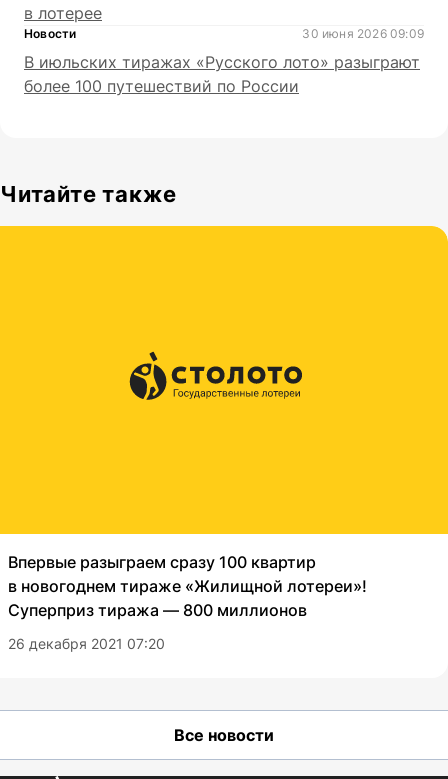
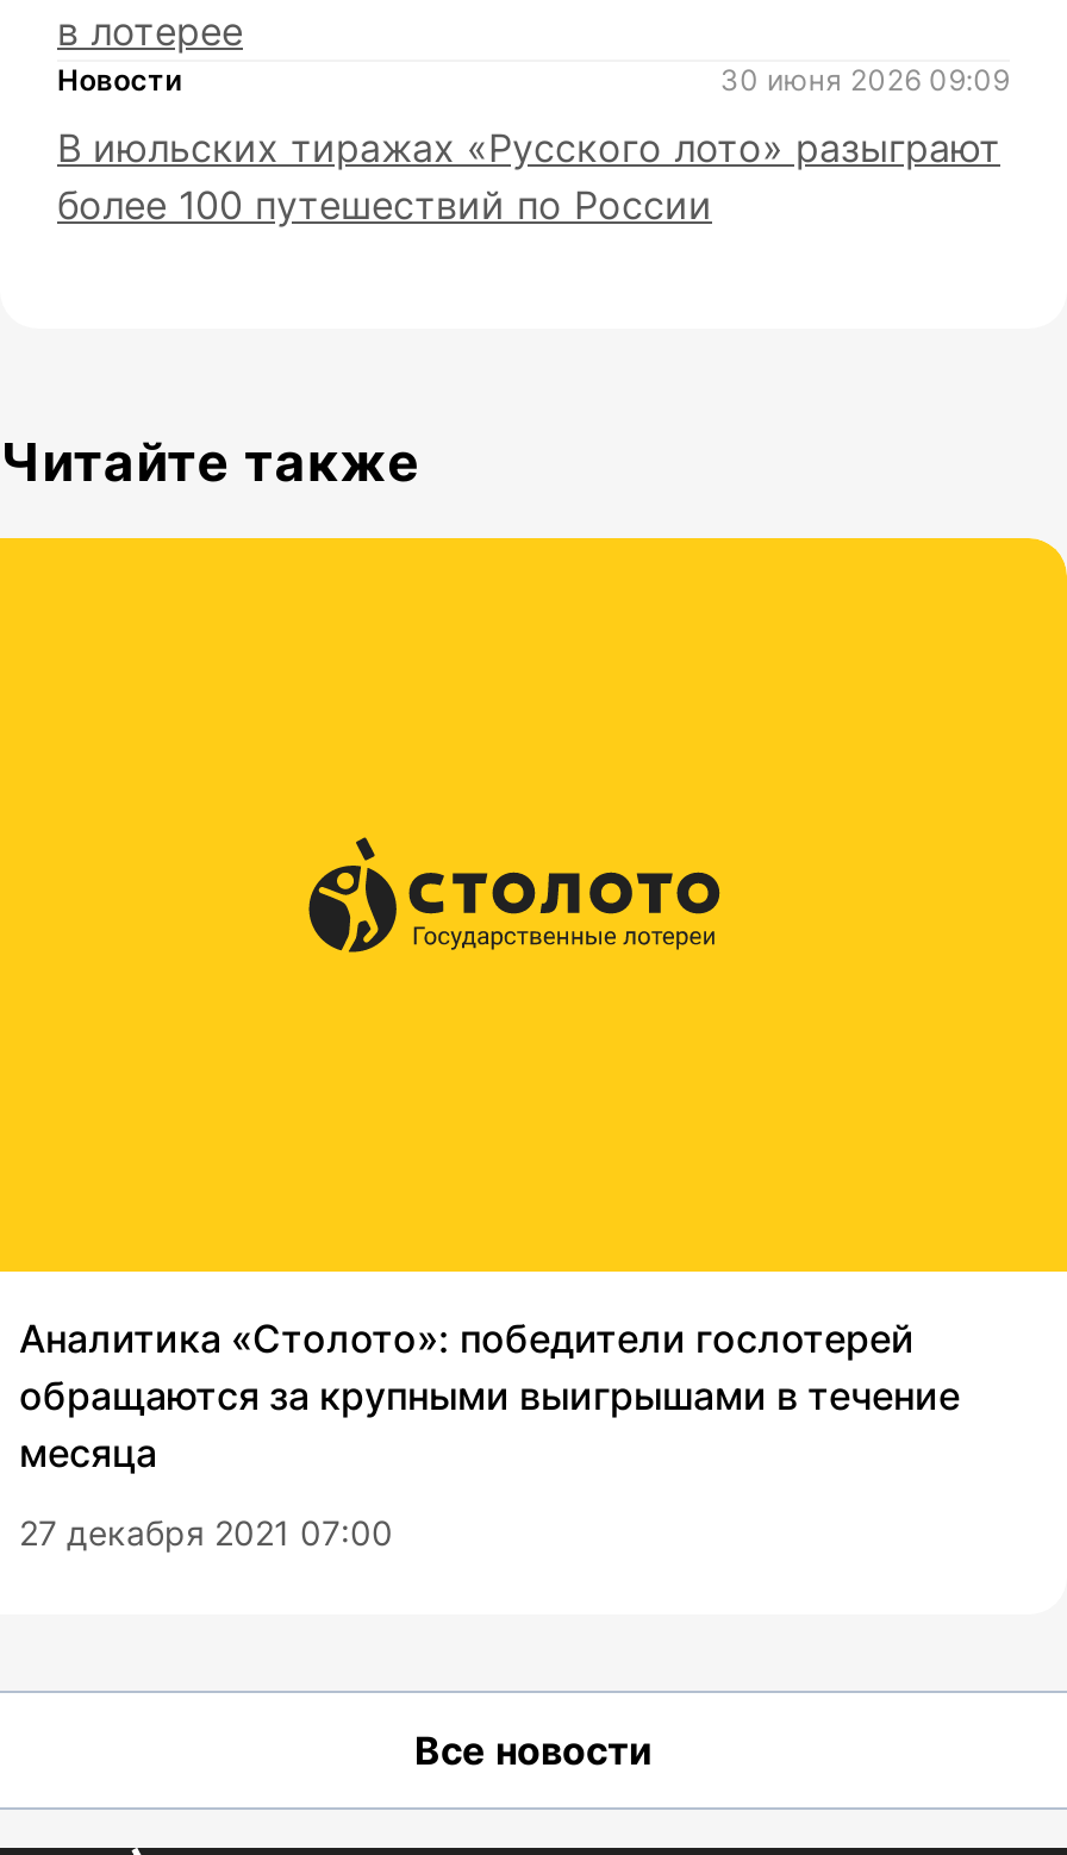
[8,552,367,620] Впервые разыграем сразу 100 квартир | в новогоднем тираже «Жилищной лотереи»! | Суперприз тиража — 800 миллионов -> [19,1315,960,1477] Аналитика «Столото»: победители гослотерей | обращаются за крупными выигрышами в течение | месяца
[8,635,165,652] 26 декабря 2021 07:20 -> [19,1512,393,1553] 27 декабря 2021 07:00

